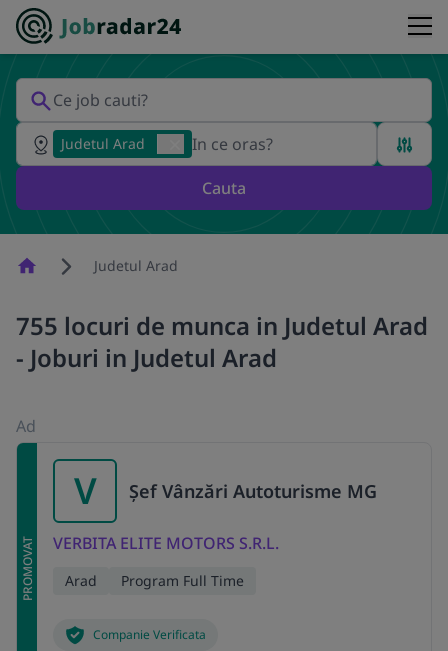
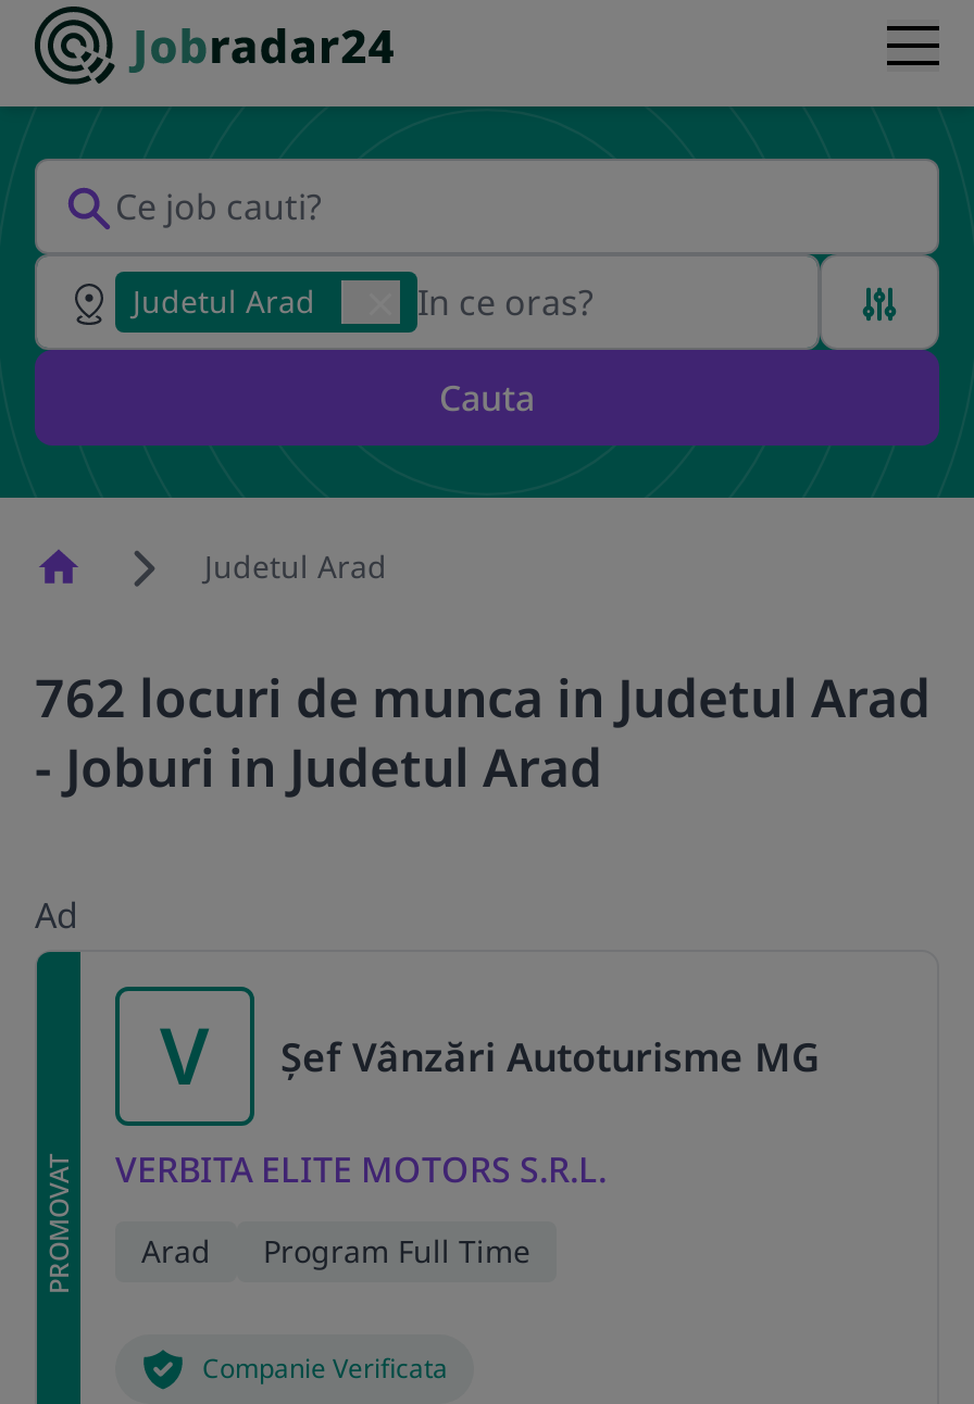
[16,309,428,342] 755 locuri de munca in Judetul Arad -> [35,661,931,732] 762 locuri de munca in Judetul Arad

